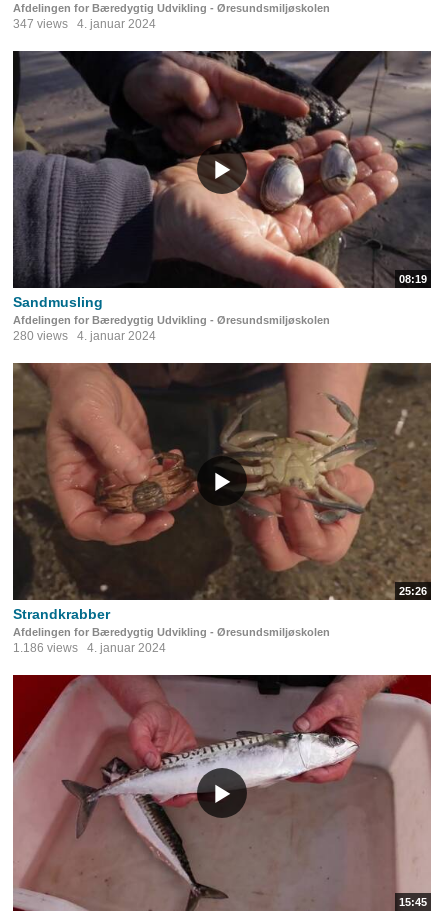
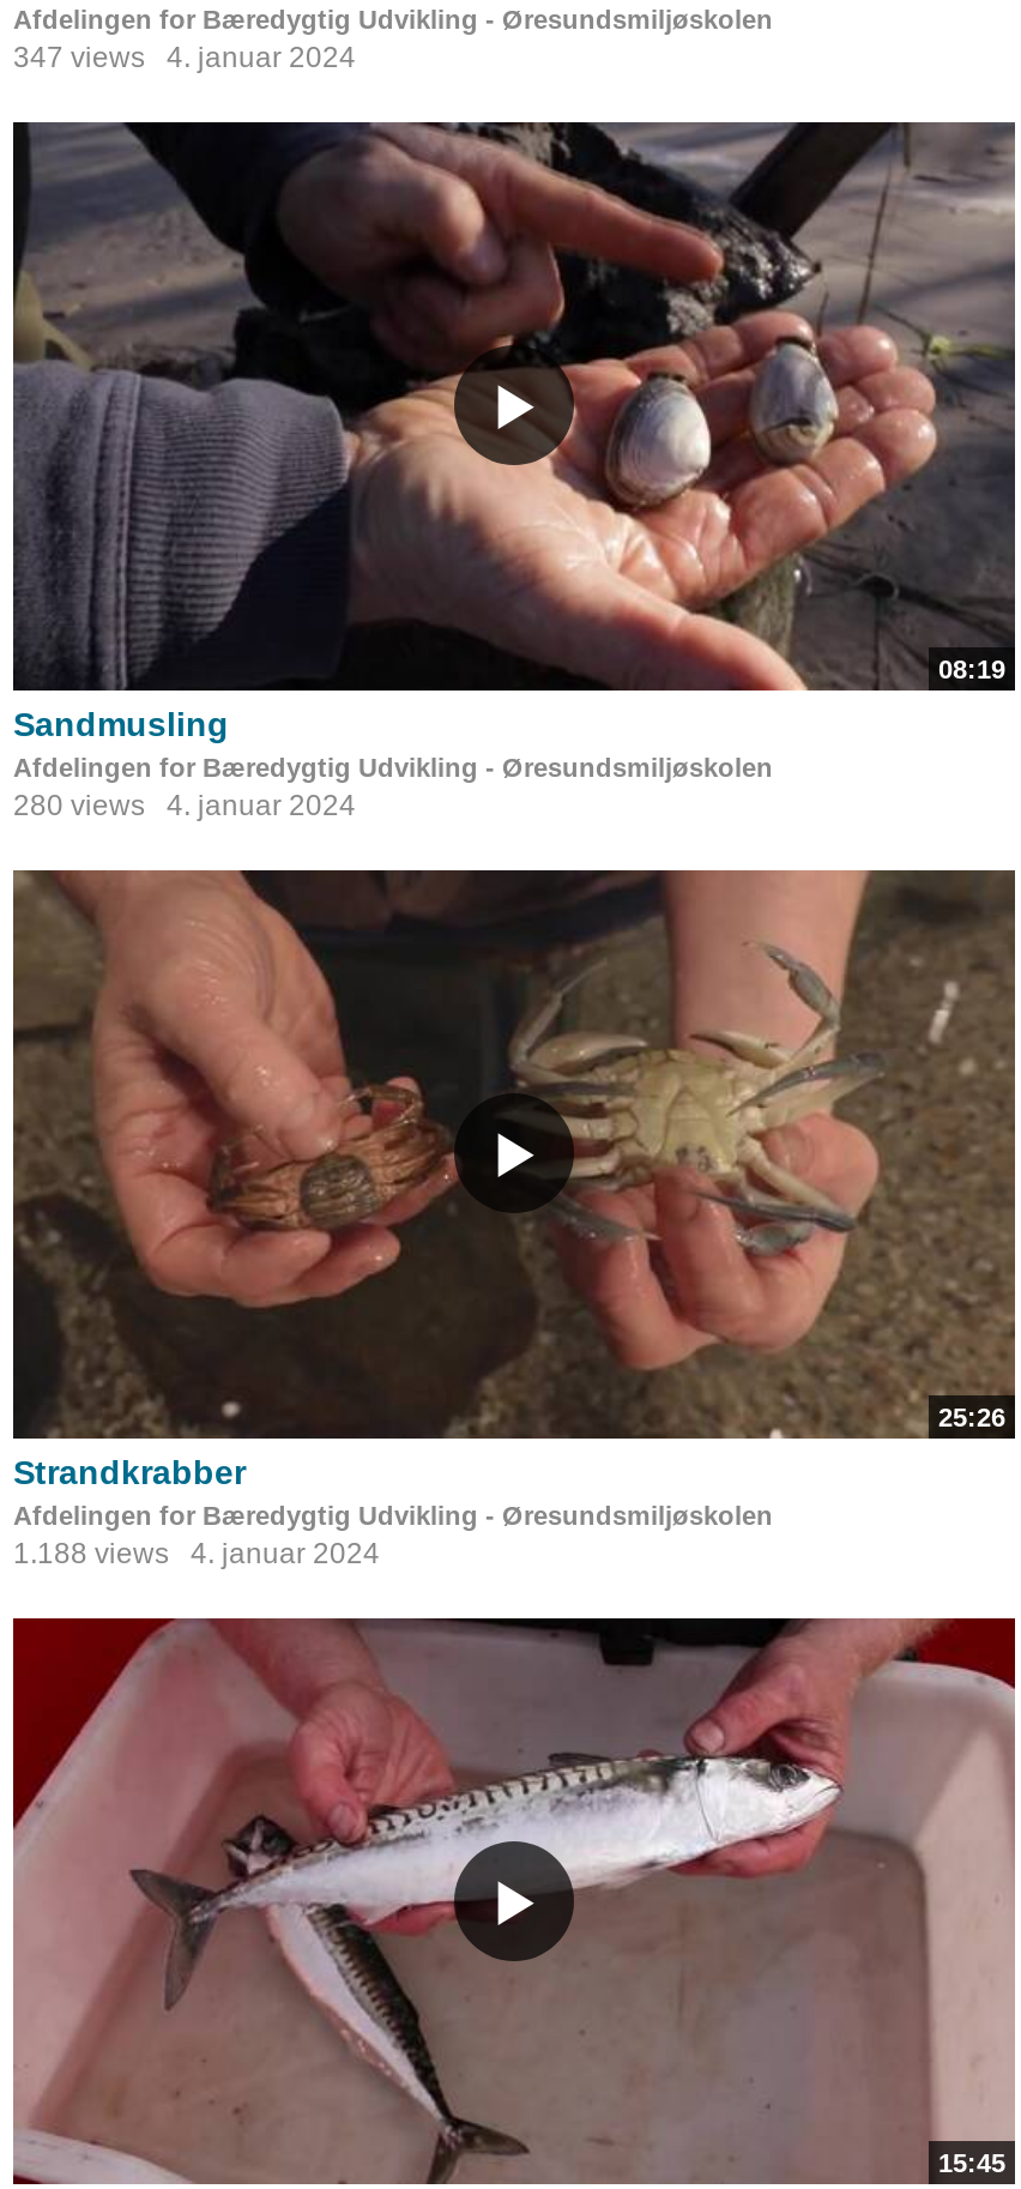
[13,641,166,655] 1.186 views 4. januar 2024 -> [13,1536,380,1569] 1.188 views 4. januar 2024

